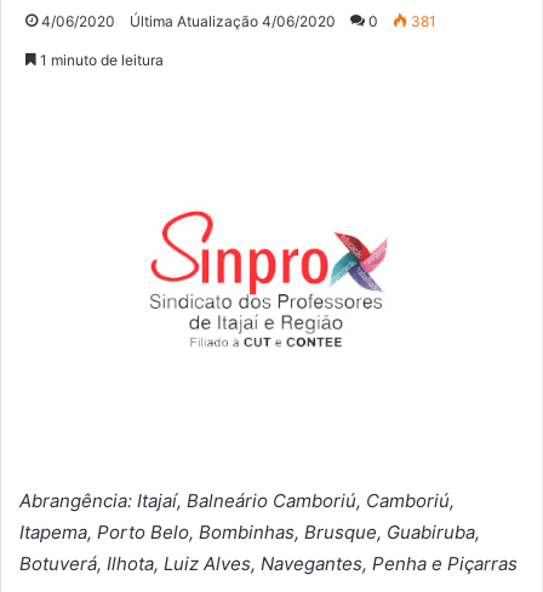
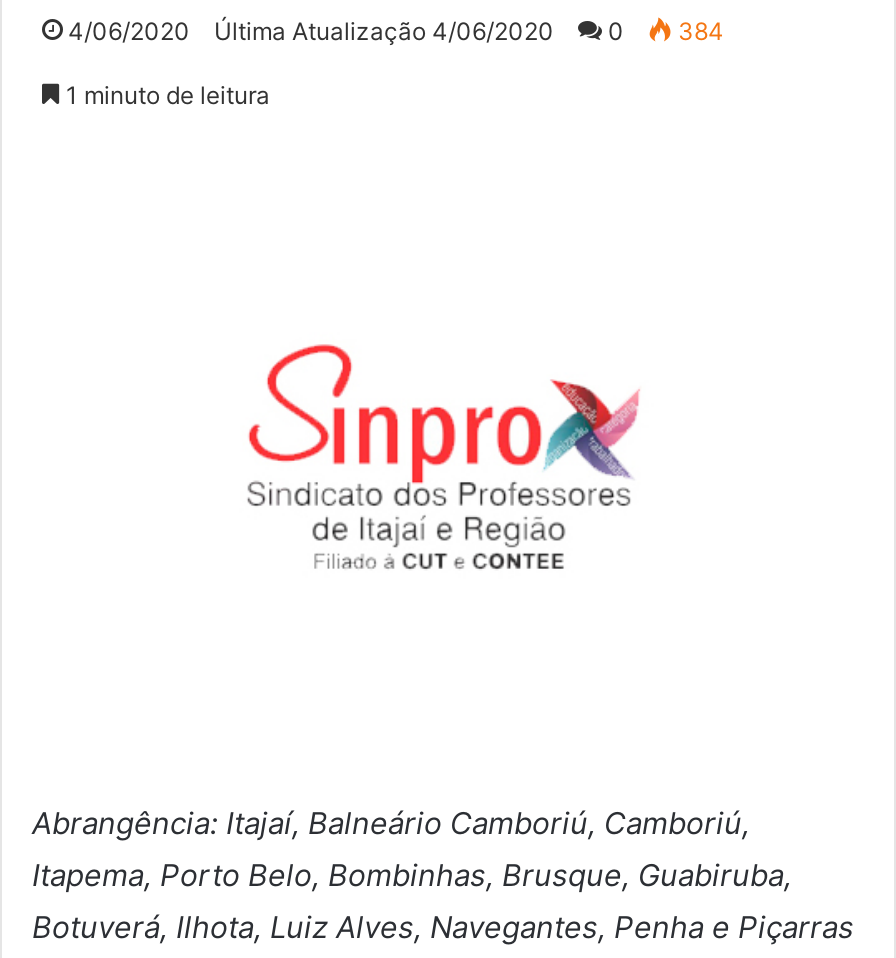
[41,12,436,30] 4/06/2020 Última Atualização 4/06/2020 0 381 -> [68,15,724,45] 4/06/2020 Última Atualização 4/06/2020 0 384

